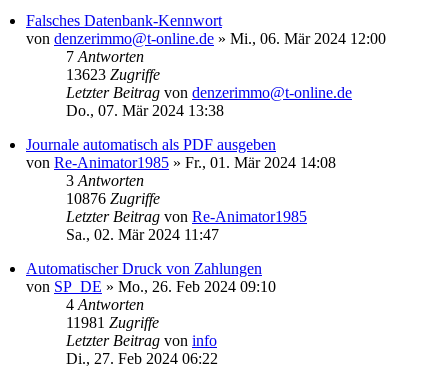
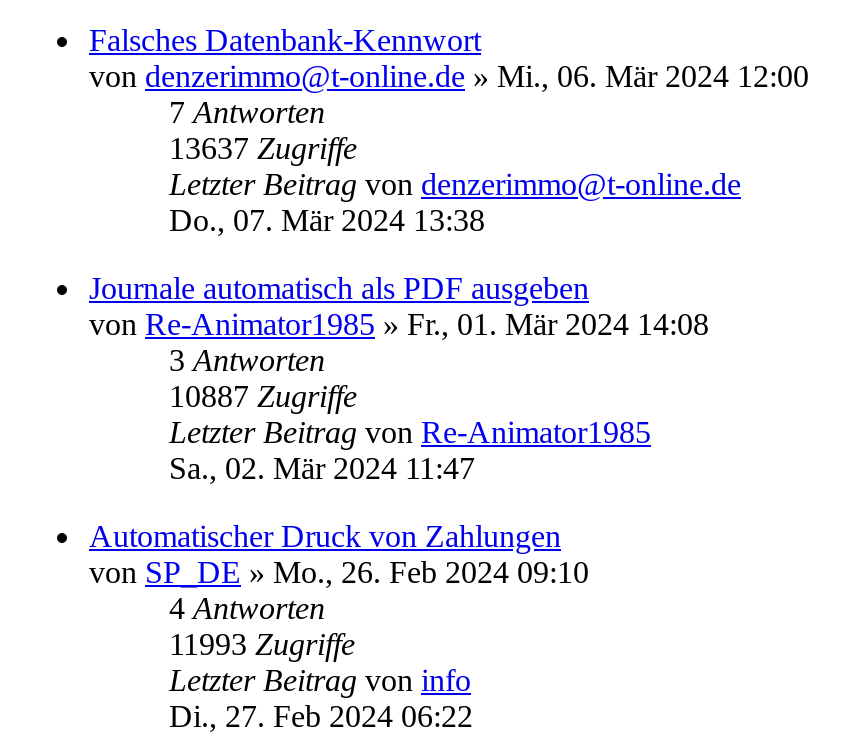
[66,66,160,83] 13623 Zugriffe -> [169,131,357,165] 13637 Zugriffe
[66,190,160,207] 10876 Zugriffe -> [169,379,357,413] 10887 Zugriffe
[66,314,159,331] 11981 Zugriffe -> [169,627,355,661] 11993 Zugriffe

